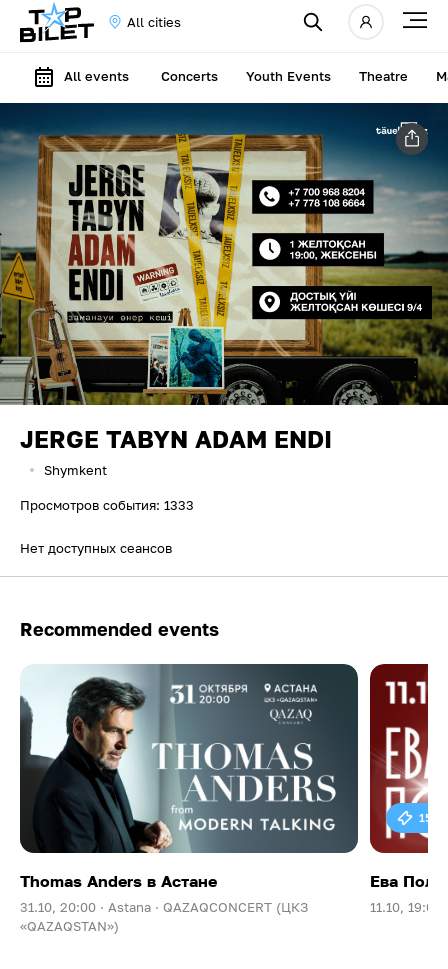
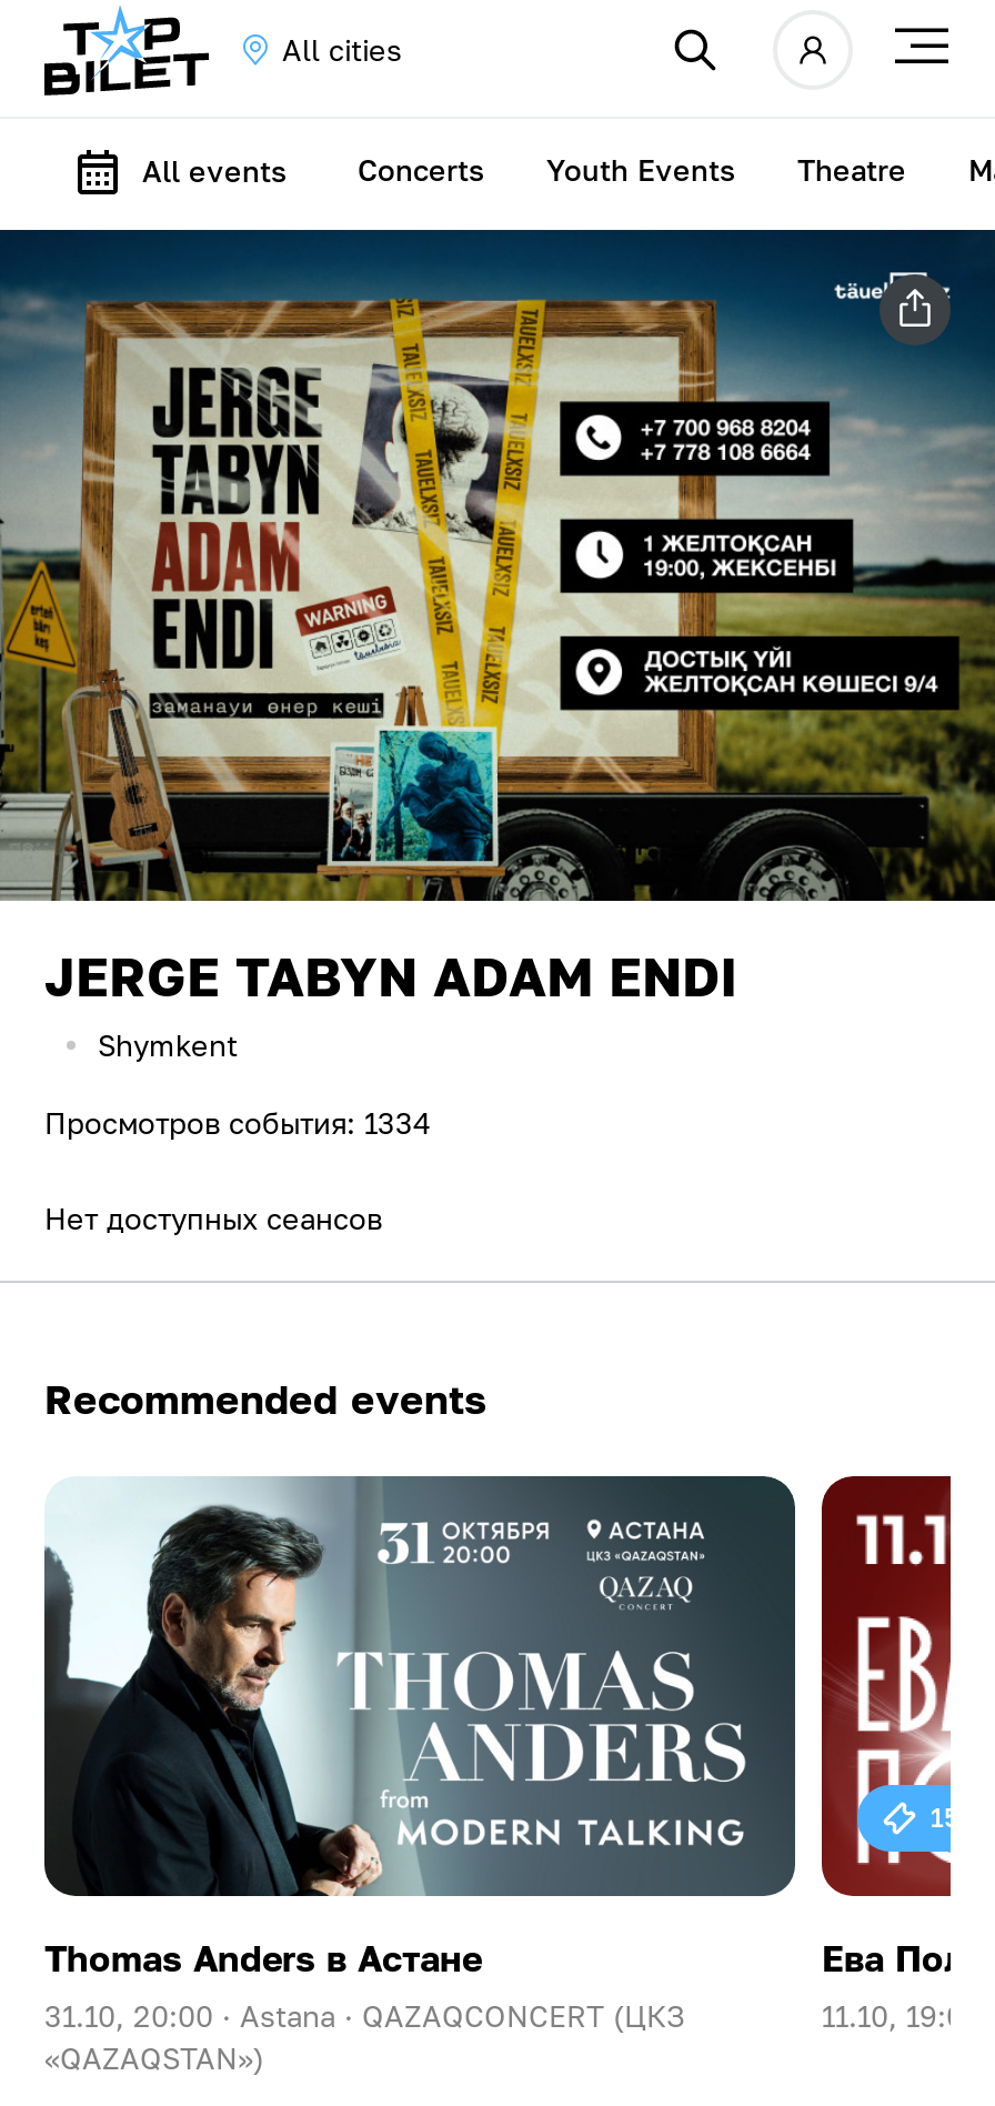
[20,497,194,513] Просмотров события: 1333 -> [44,1106,431,1142] Просмотров события: 1334

